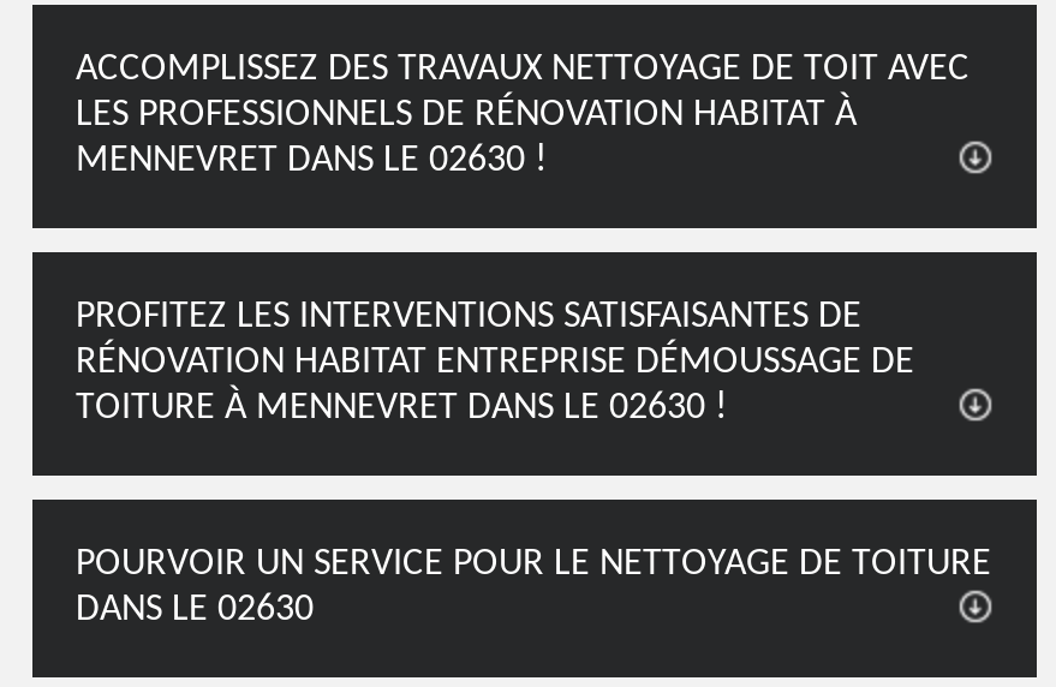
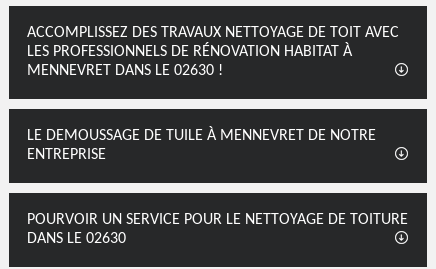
[76,298,914,428] PROFITEZ LES INTERVENTIONS SATISFAISANTES DE | RÉNOVATION HABITAT ENTREPRISE DÉMOUSSAGE DE | TOITURE À MENNEVRET DANS LE 02630 ! -> [27,128,376,163] LE DEMOUSSAGE DE TUILE À MENNEVRET DE NOTRE | ENTREPRISE

